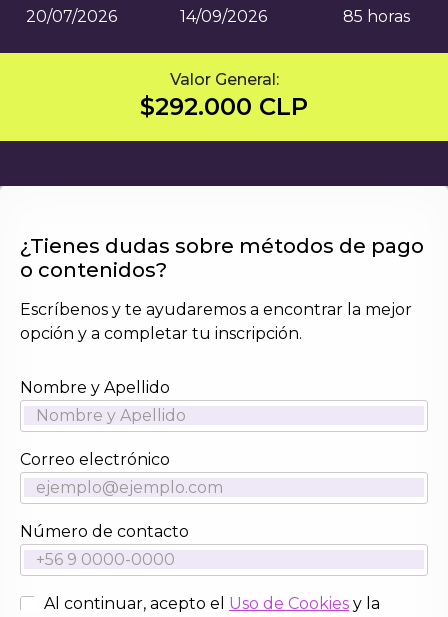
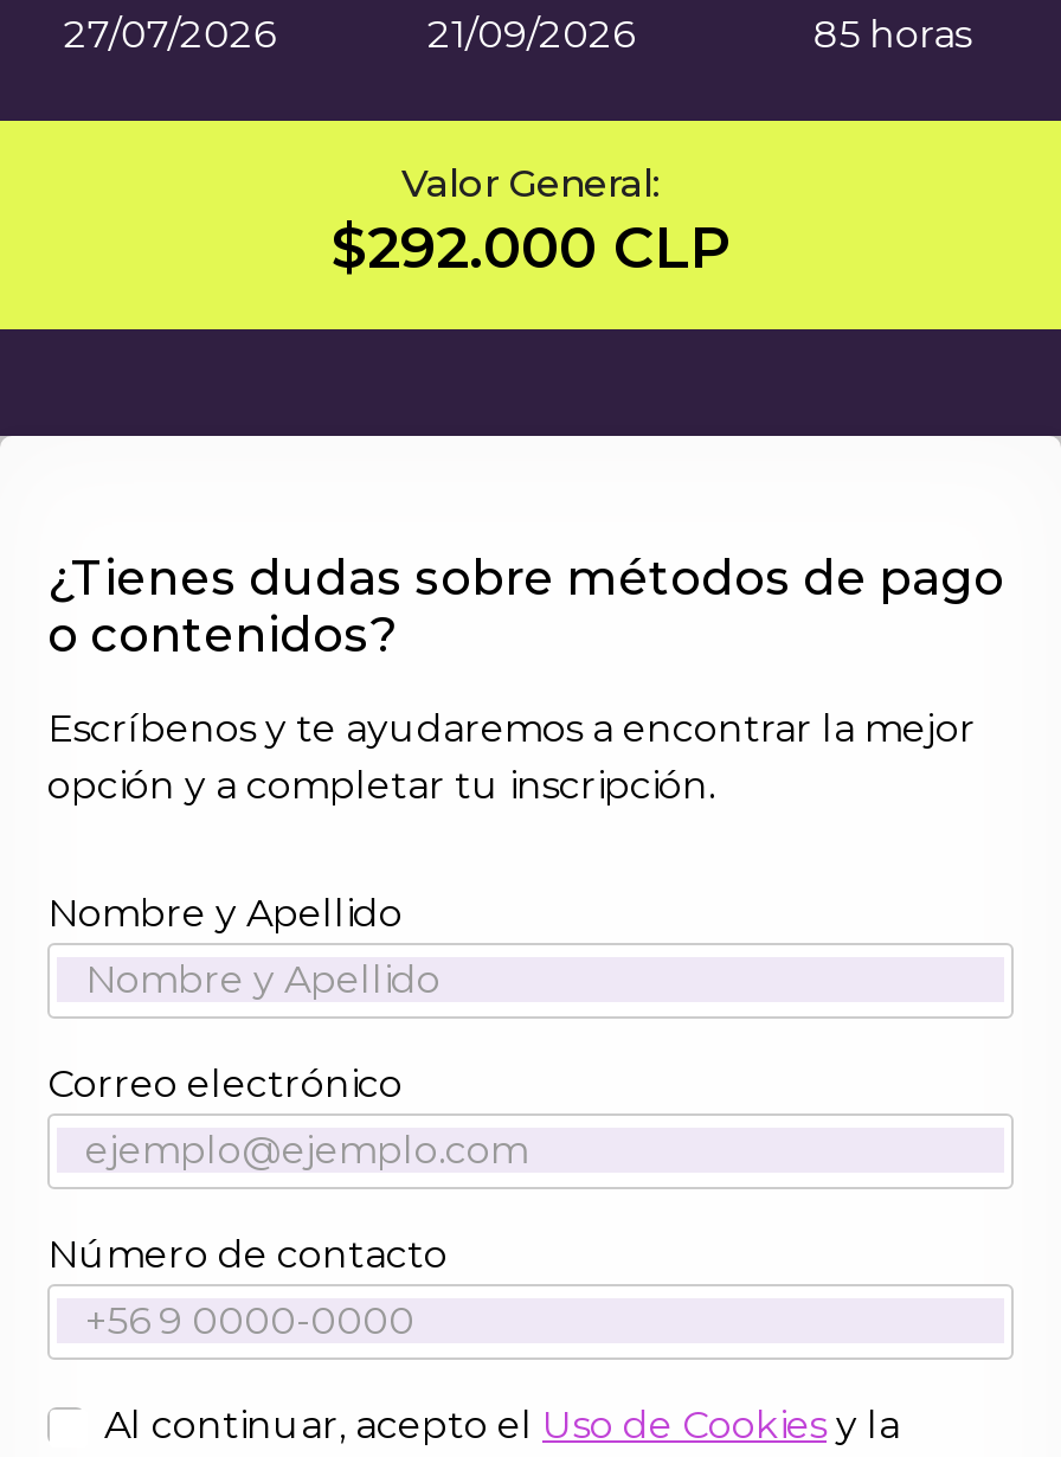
[26,7,117,26] 20/07/2026 -> [63,12,274,57] 27/07/2026
[180,7,267,26] 14/09/2026 -> [427,12,634,57] 21/09/2026

